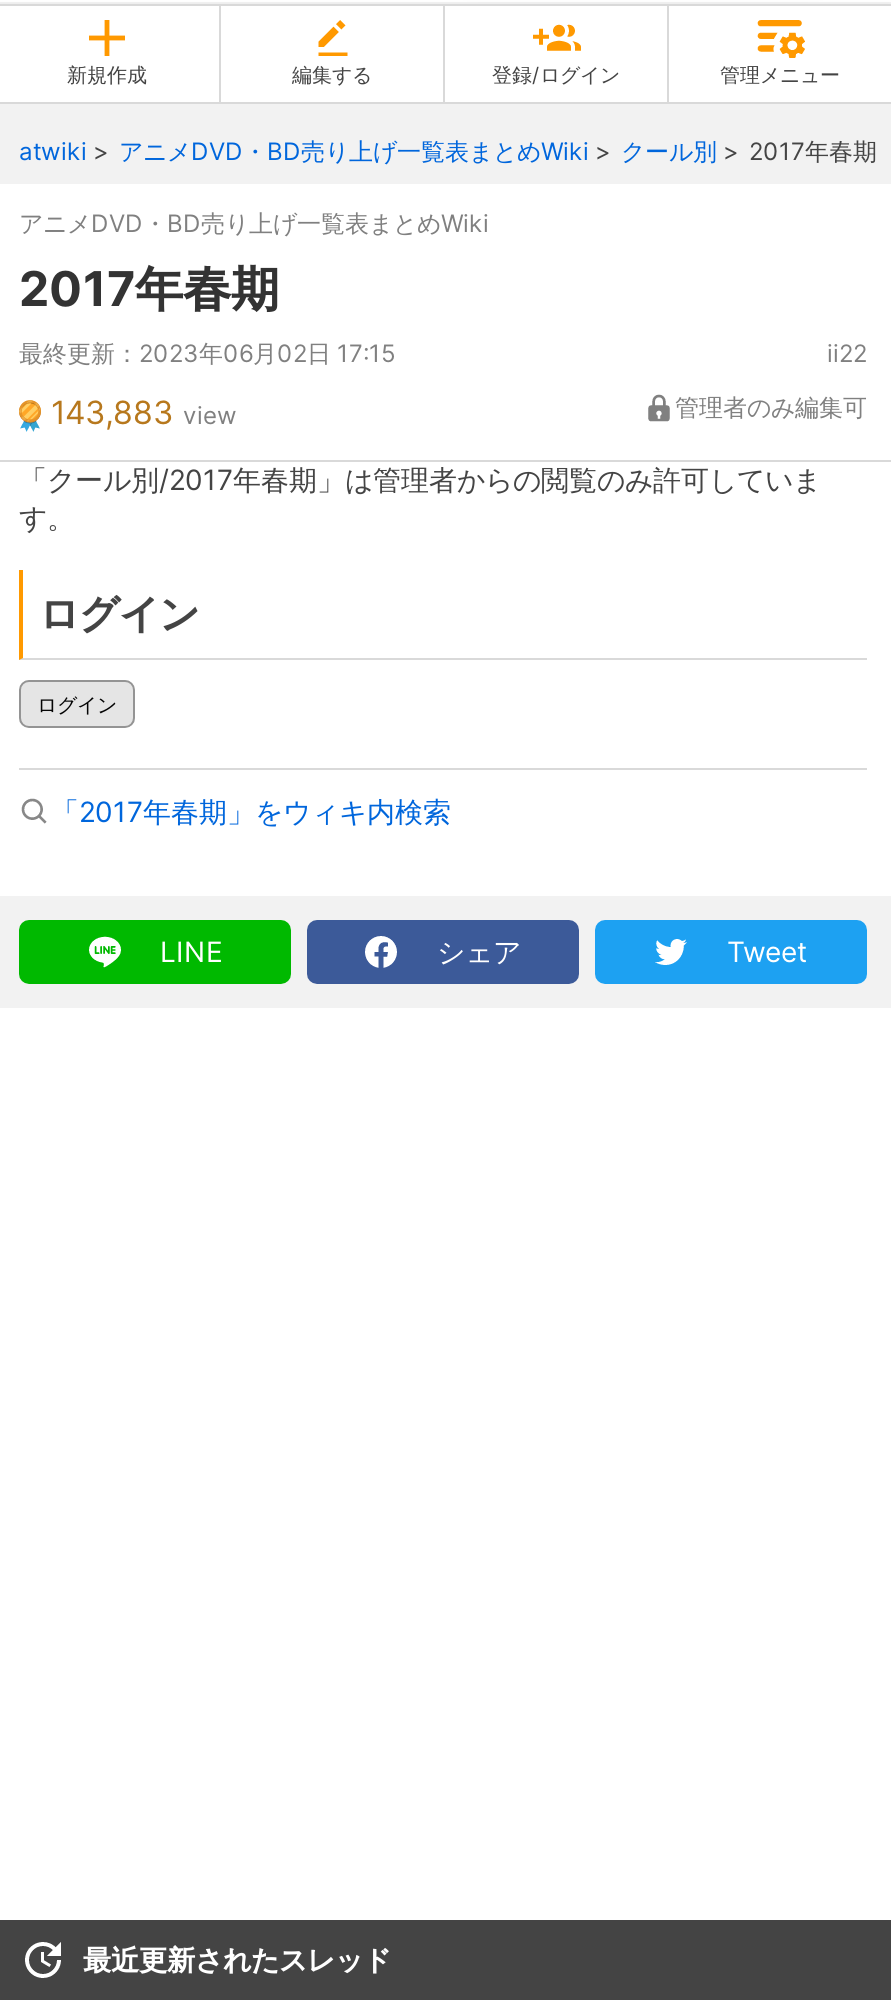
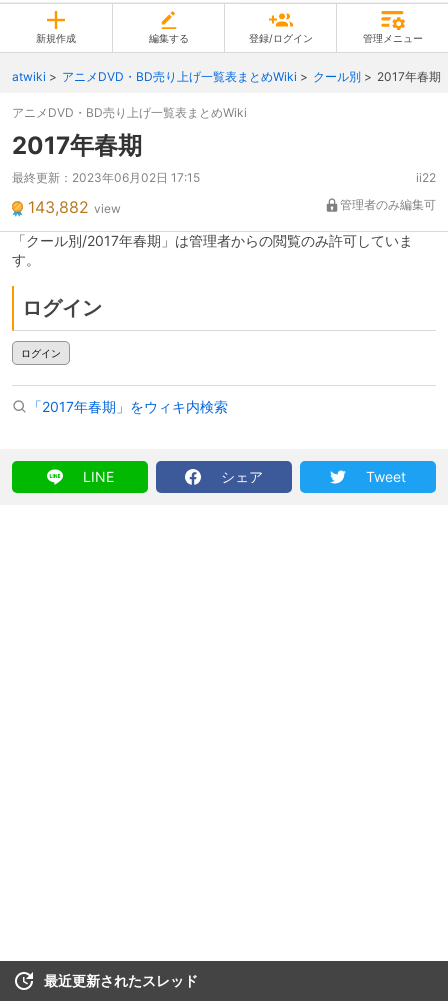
[51,392,237,432] 143,883 view -> [28,197,121,217] 143,882 view

